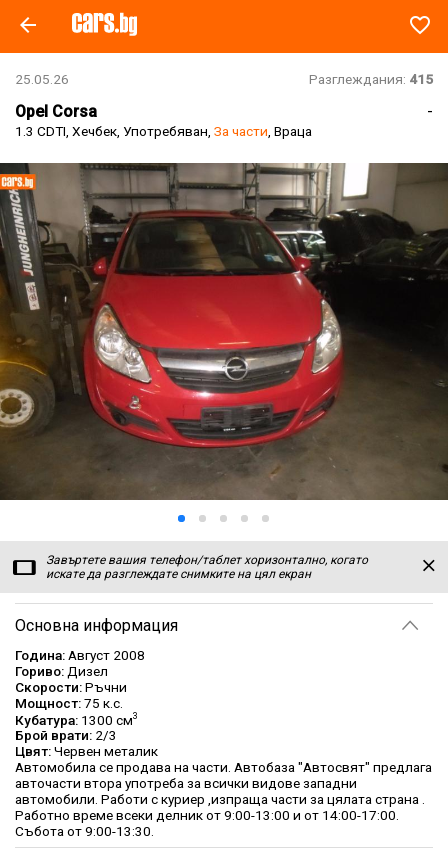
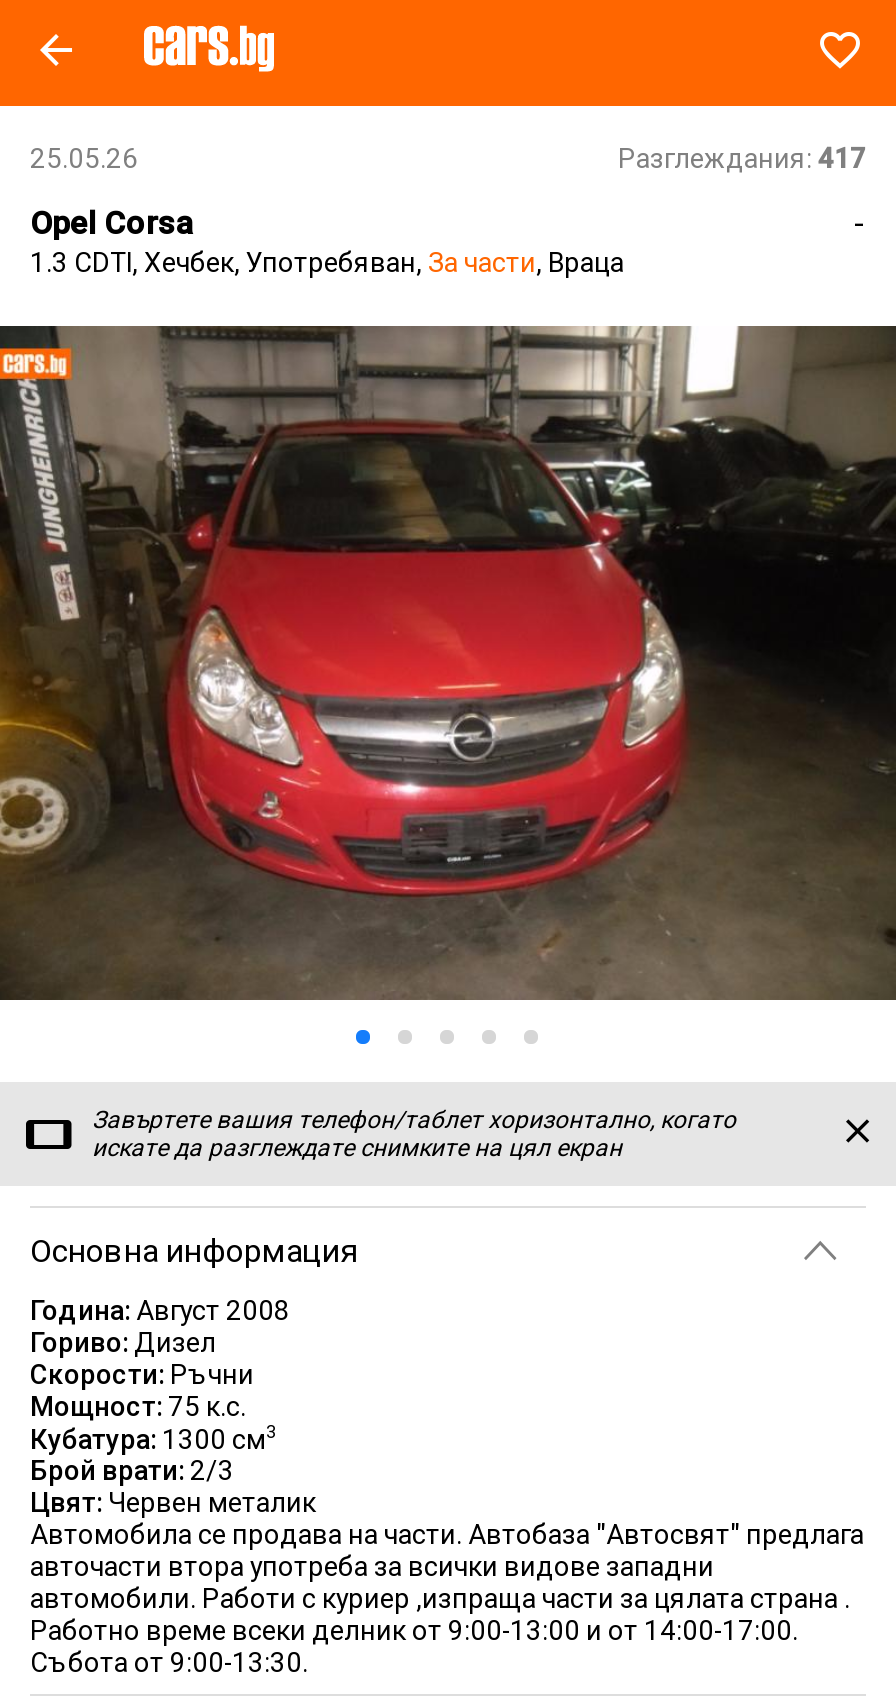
[309,71,433,87] Разглеждания: 415 -> [618,142,866,174] Разглеждания: 417

